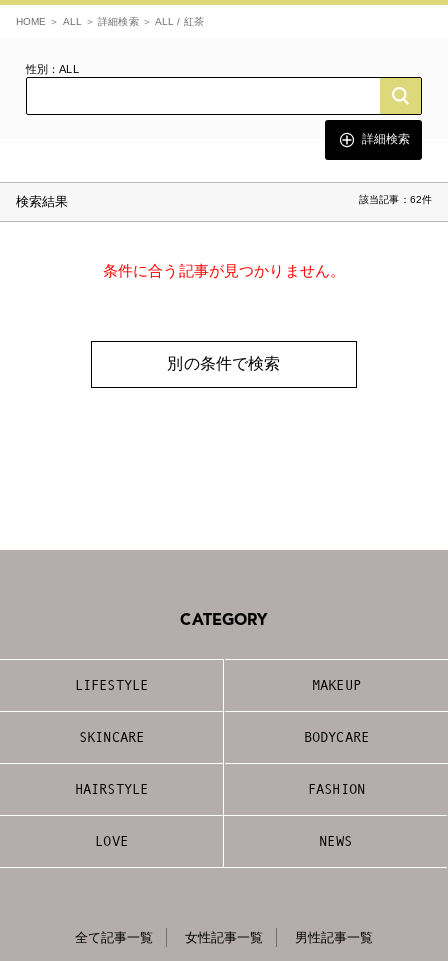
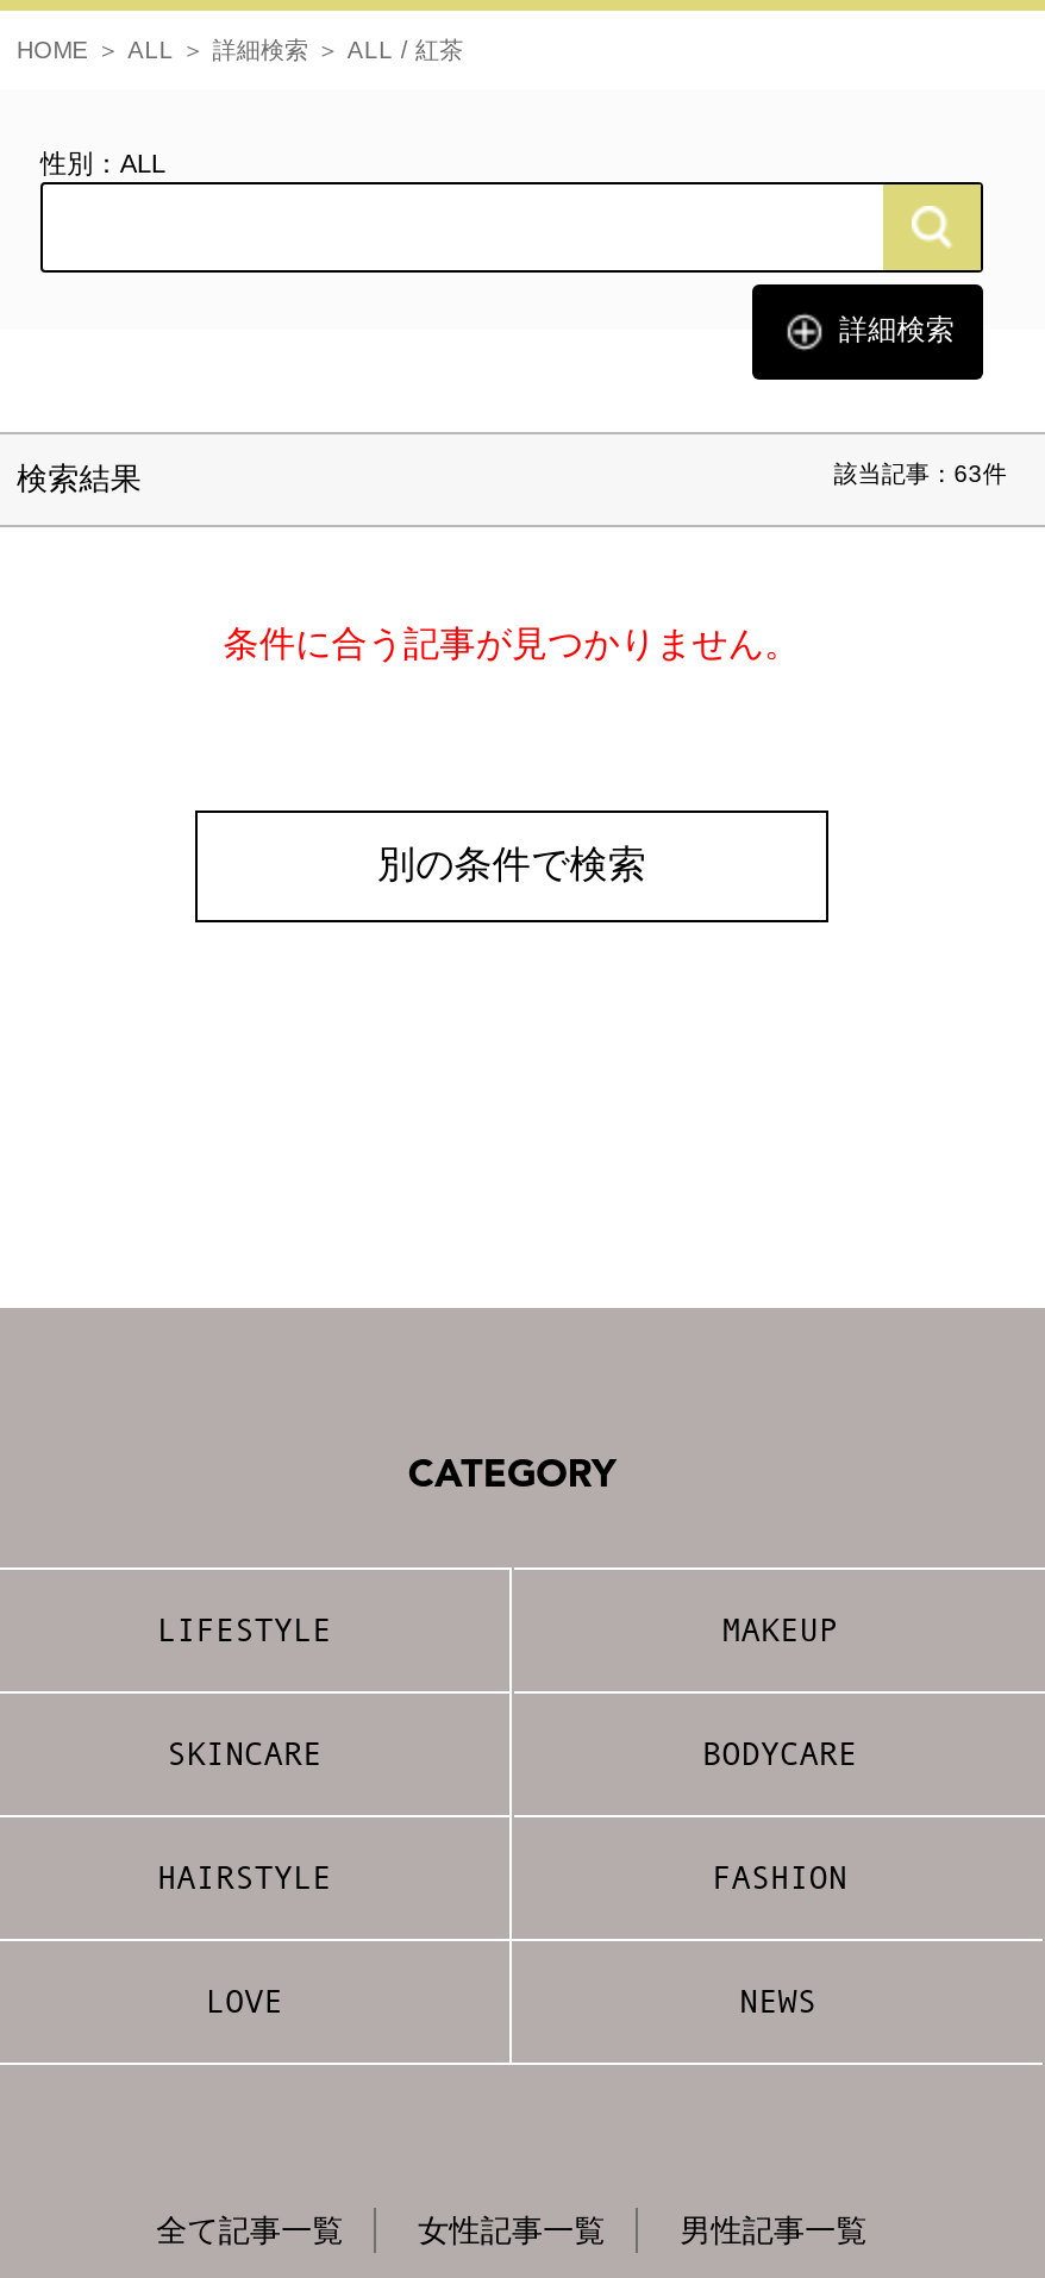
[359,194,432,205] 該当記事：62件 -> [834,461,1007,487] 該当記事：63件

